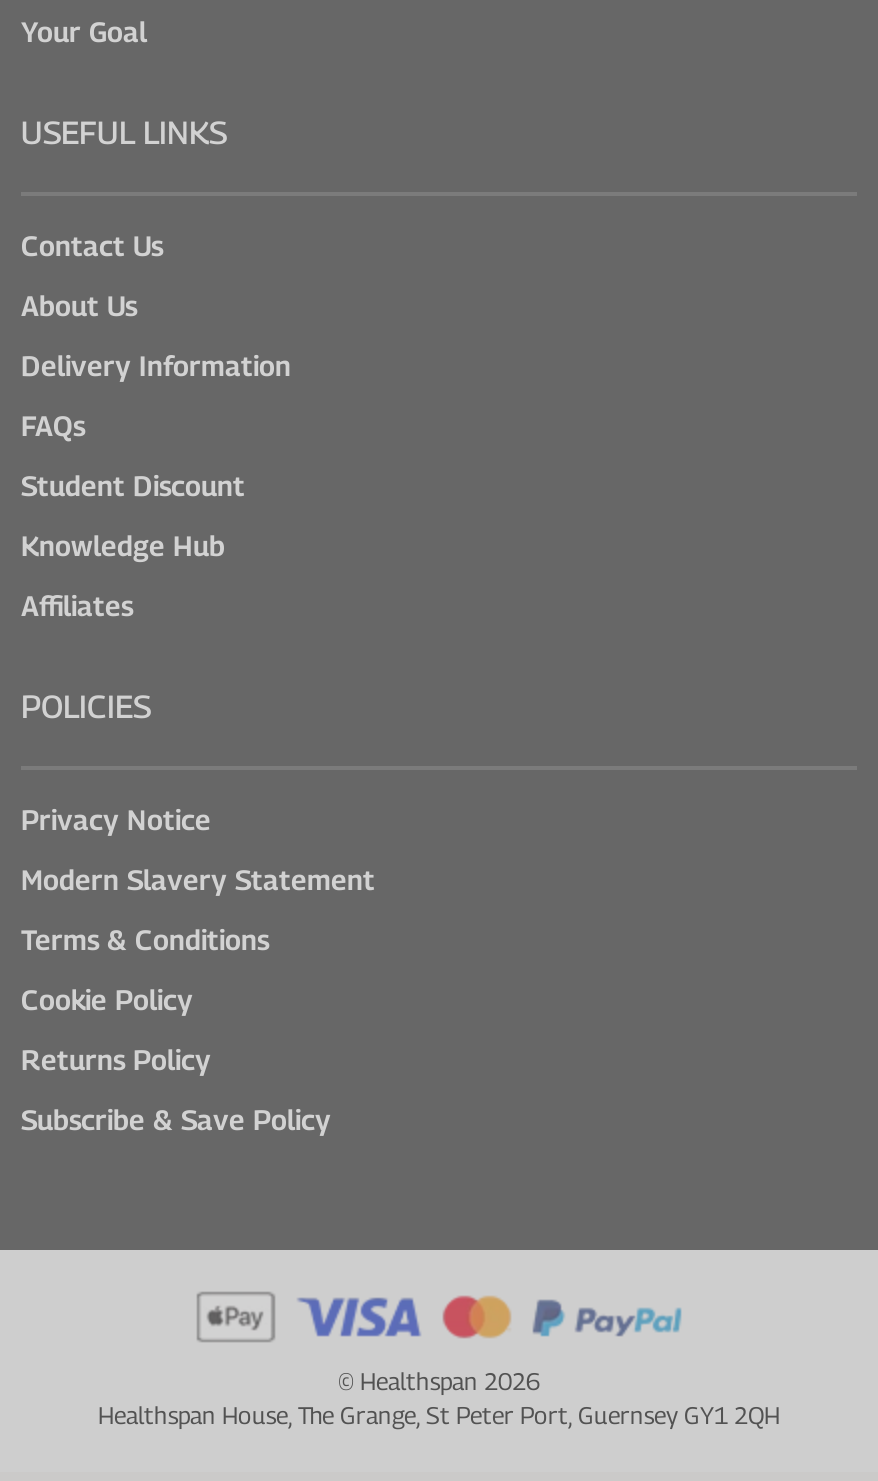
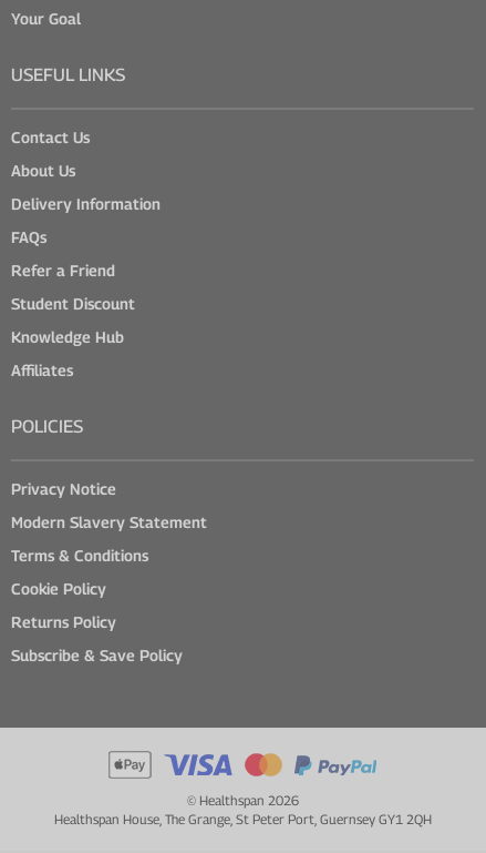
none -> [11,261,115,280] Refer a Friend

